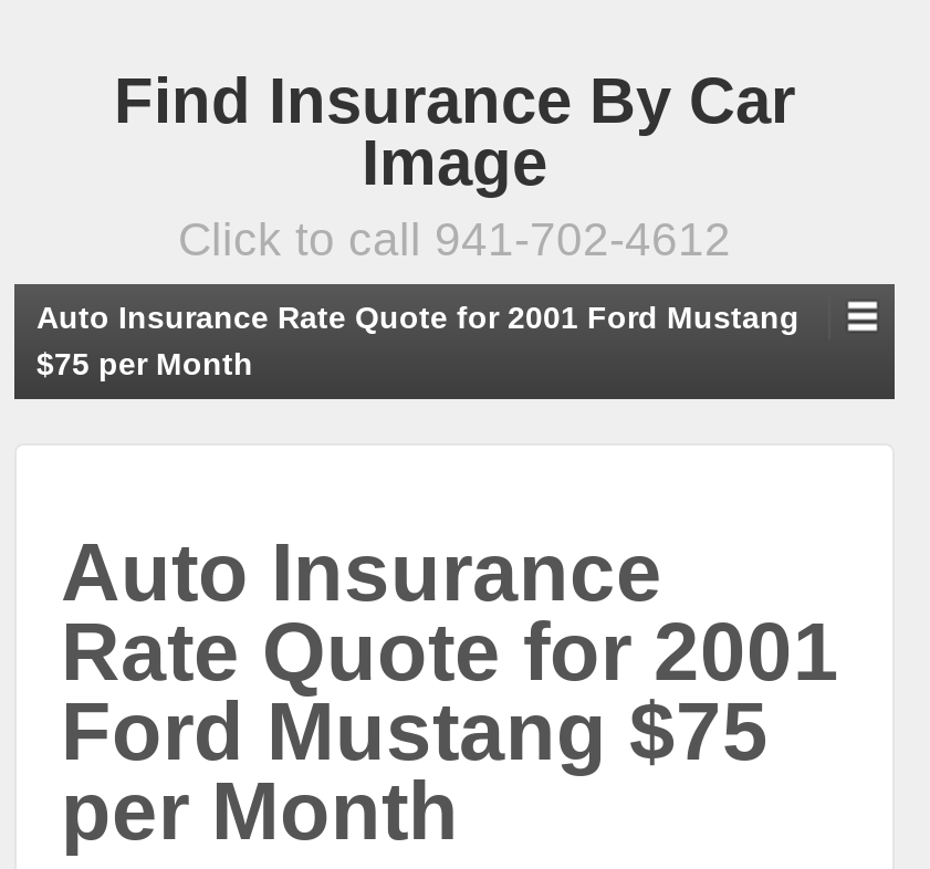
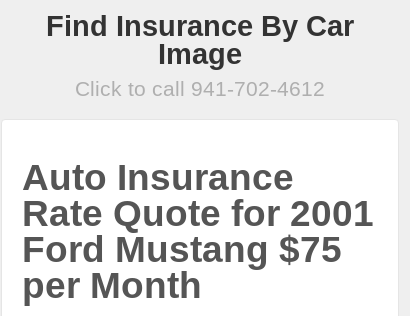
[36,300,800,381] Auto Insurance Rate Quote for 2001 Ford Mustang | $75 per Month -> none

